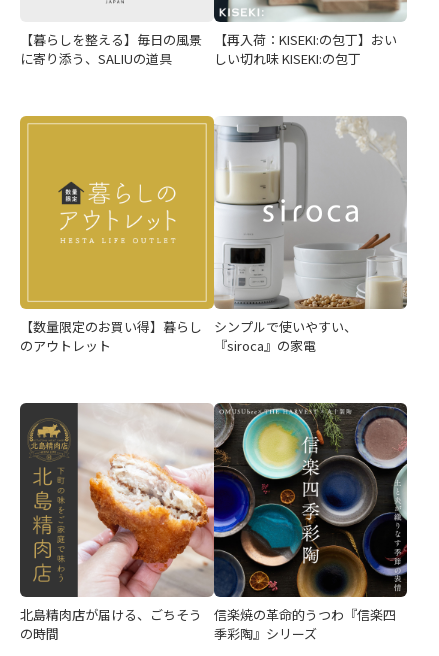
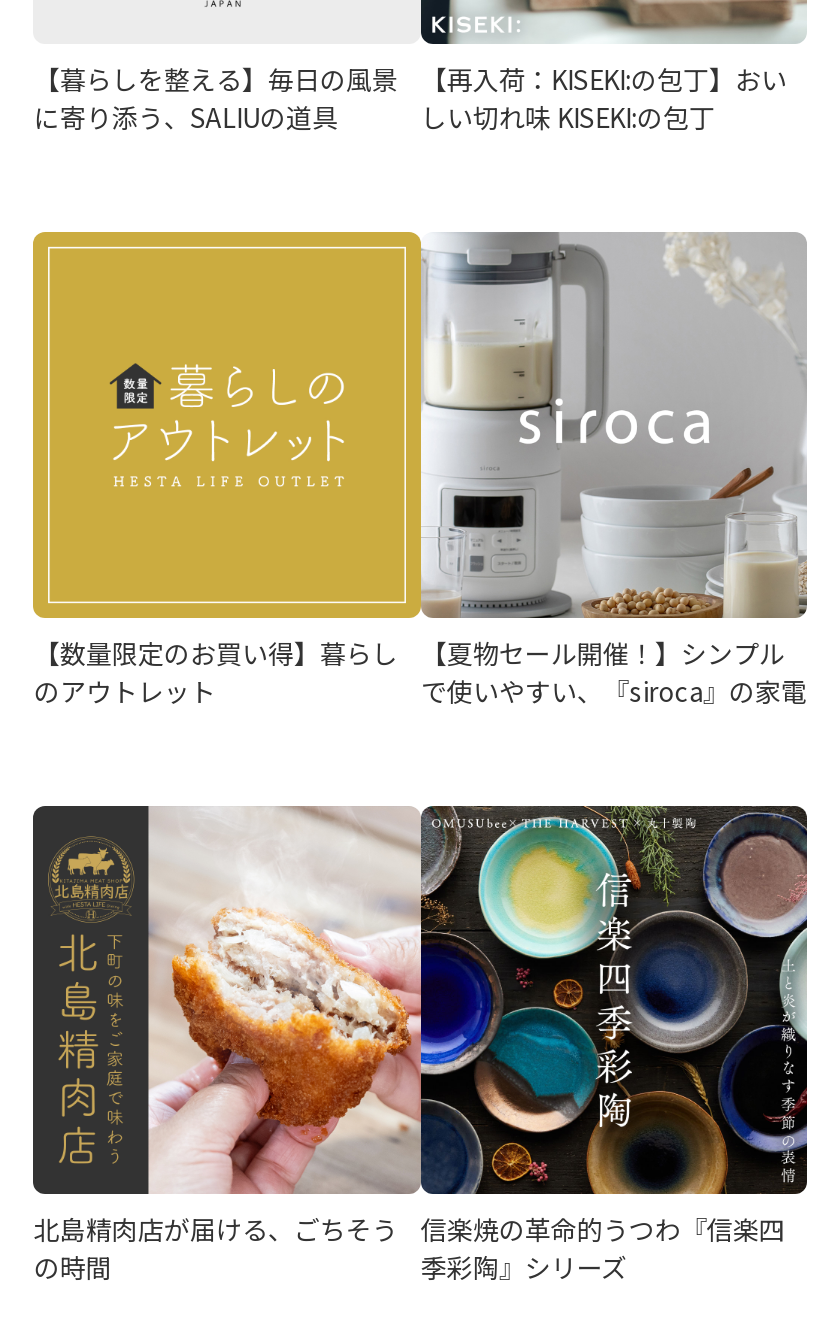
[214,317,357,355] シンプルで使いやすい、 | 『siroca』の家電 -> [421,634,807,710] 【夏物セール開催！】シンプル | で使いやすい、『siroca』の家電

